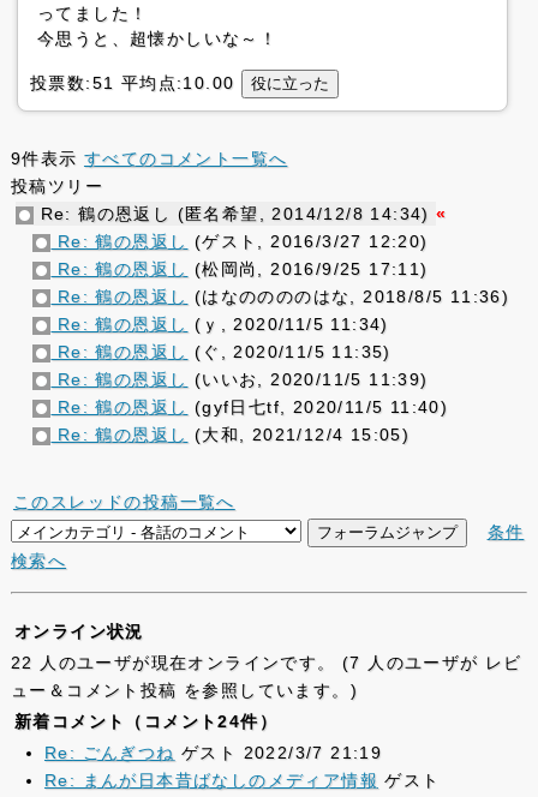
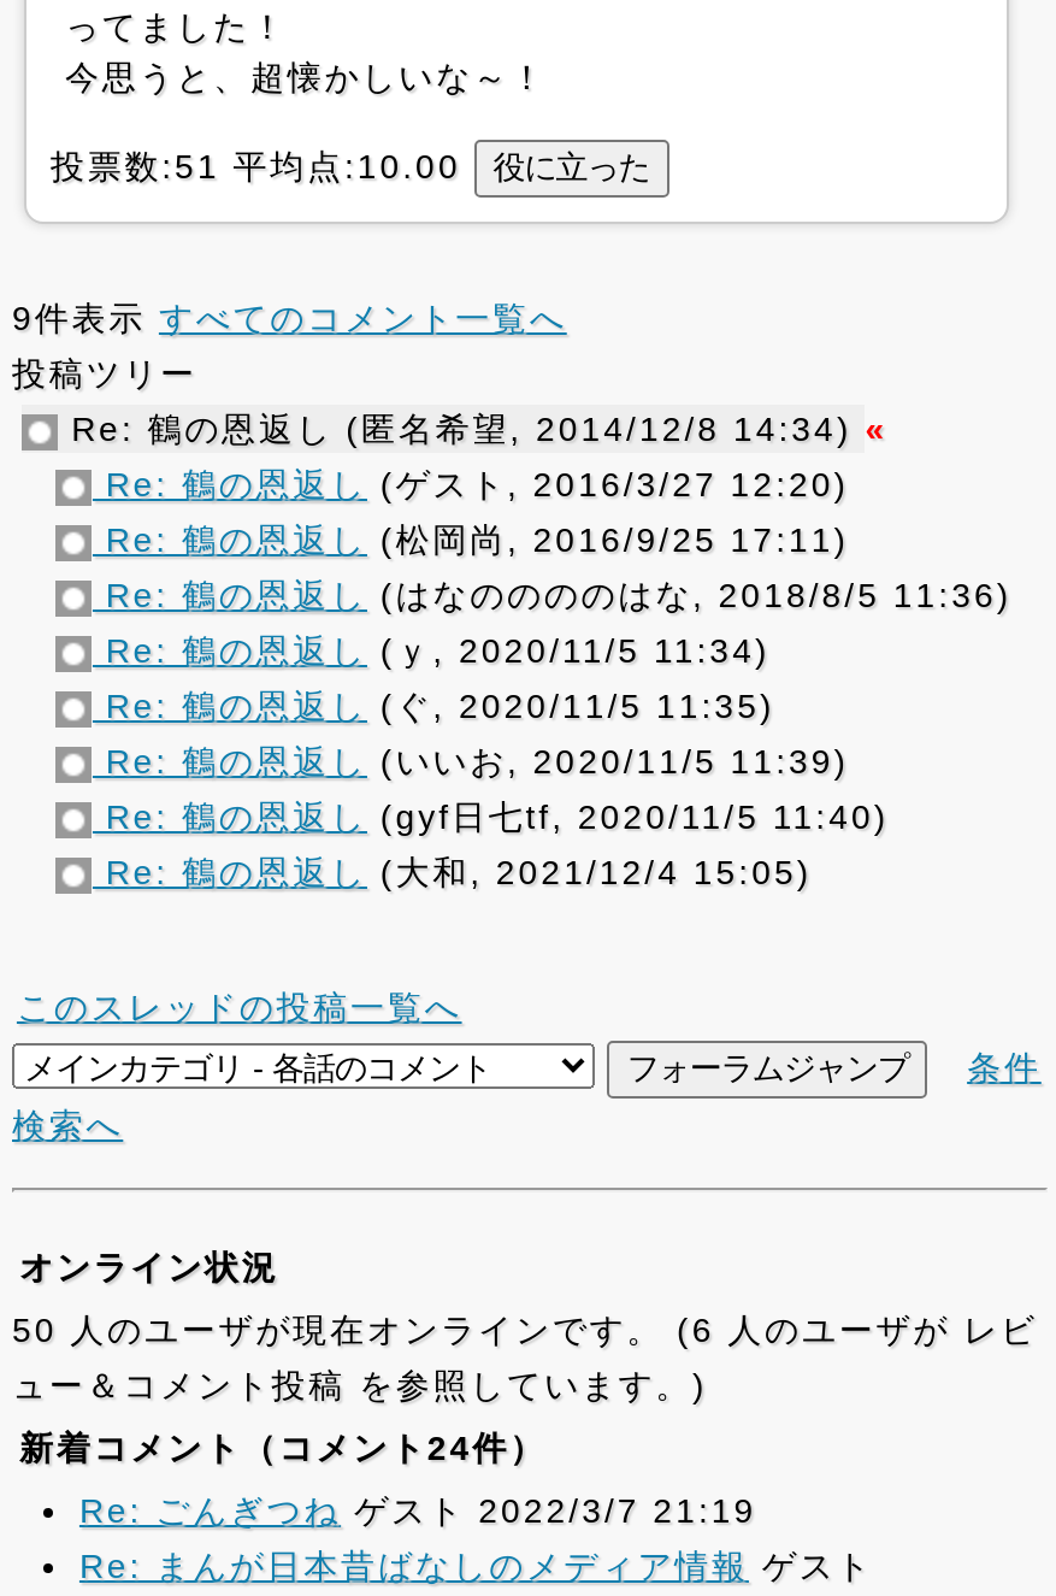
[11,653,522,672] 22 人のユーザが現在オンラインです。 (7 人のユーザが レビ -> [12,1311,1037,1349] 50 人のユーザが現在オンラインです。 (6 人のユーザが レビ

